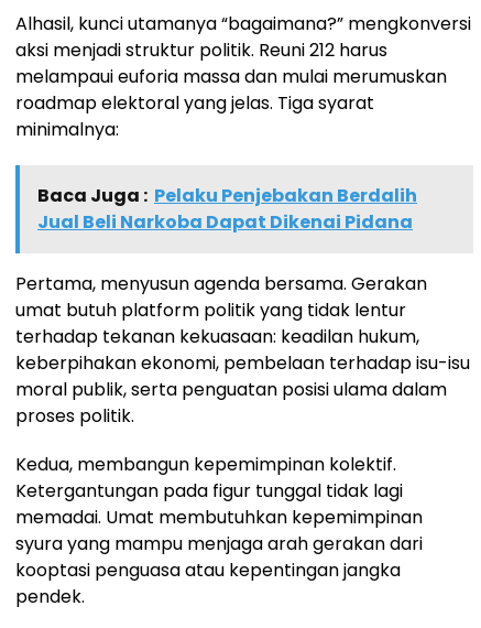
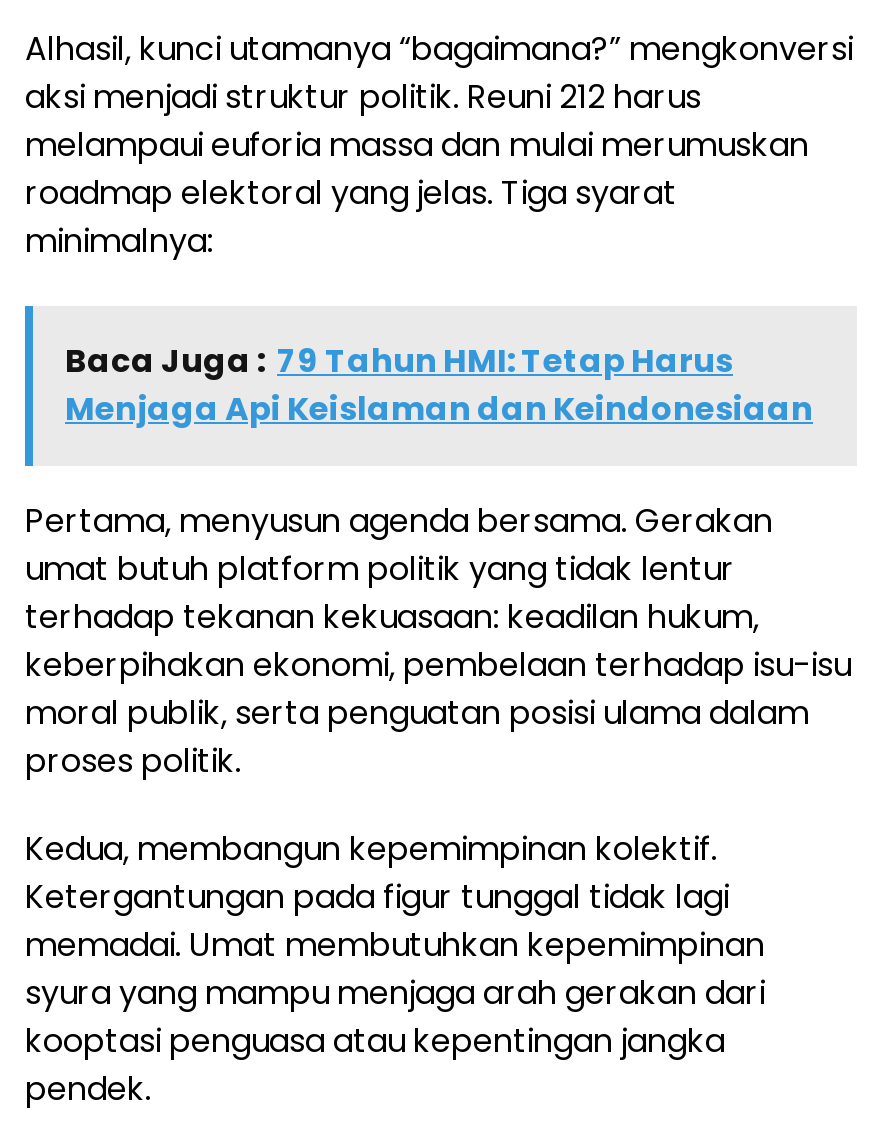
[37,183,417,235] Baca Juga : Pelaku Penjebakan Berdalih | Jual Beli Narkoba Dapat Dikenai Pidana -> [65,339,813,433] Baca Juga : 79 Tahun HMI: Tetap Harus | Menjaga Api Keislaman dan Keindonesiaan

